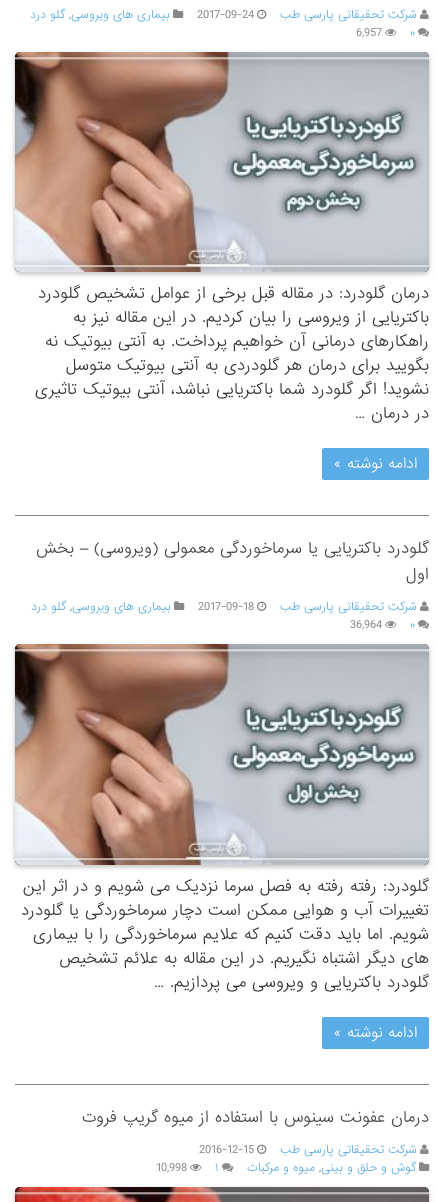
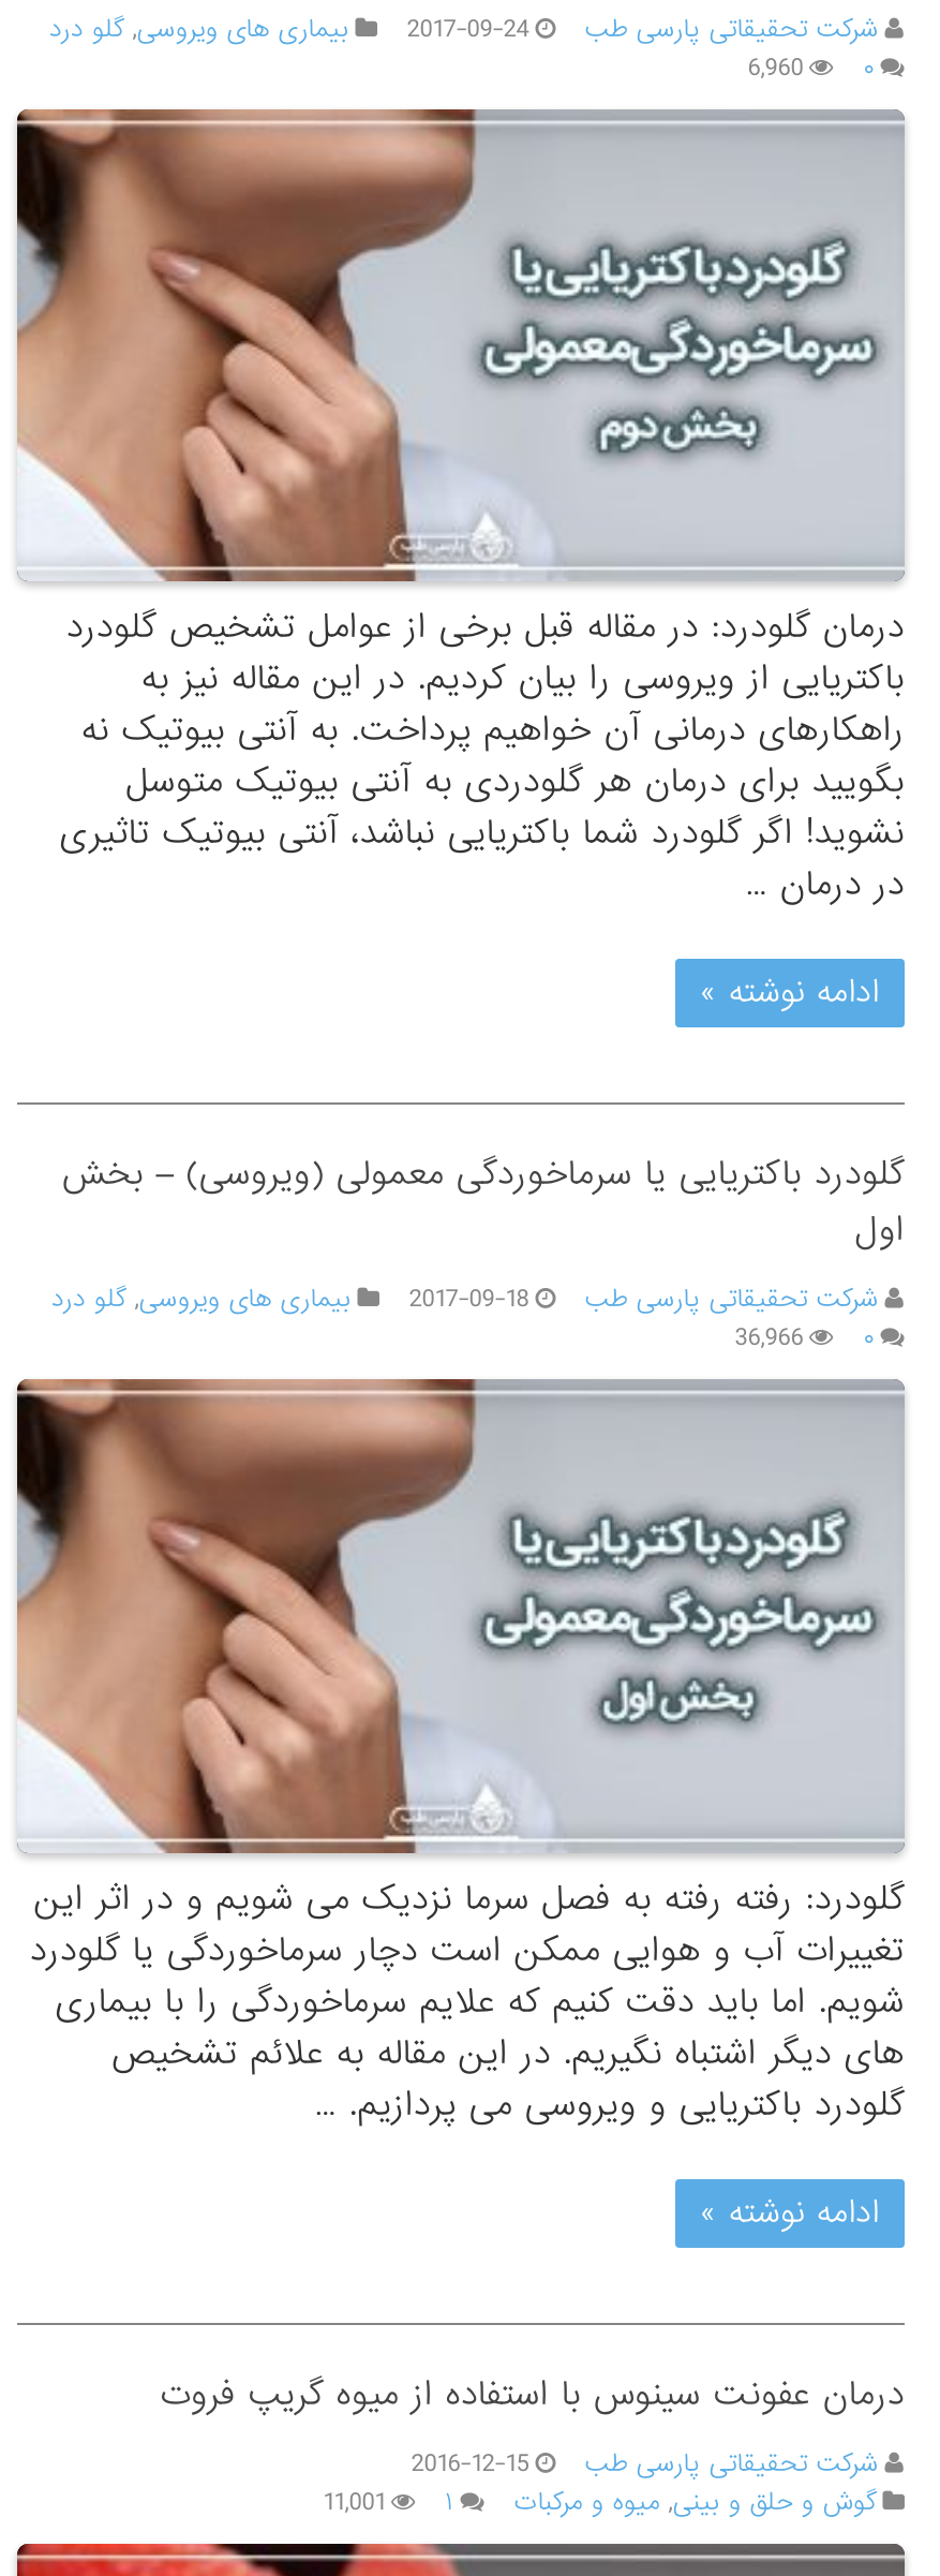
[356,24,382,42] 6,957 -> [748,50,803,89] 6,960
[350,616,382,634] 36,964 -> [735,1320,803,1359] 36,966
[156,1159,187,1177] 10,998 -> [323,2483,385,2522] 11,001

